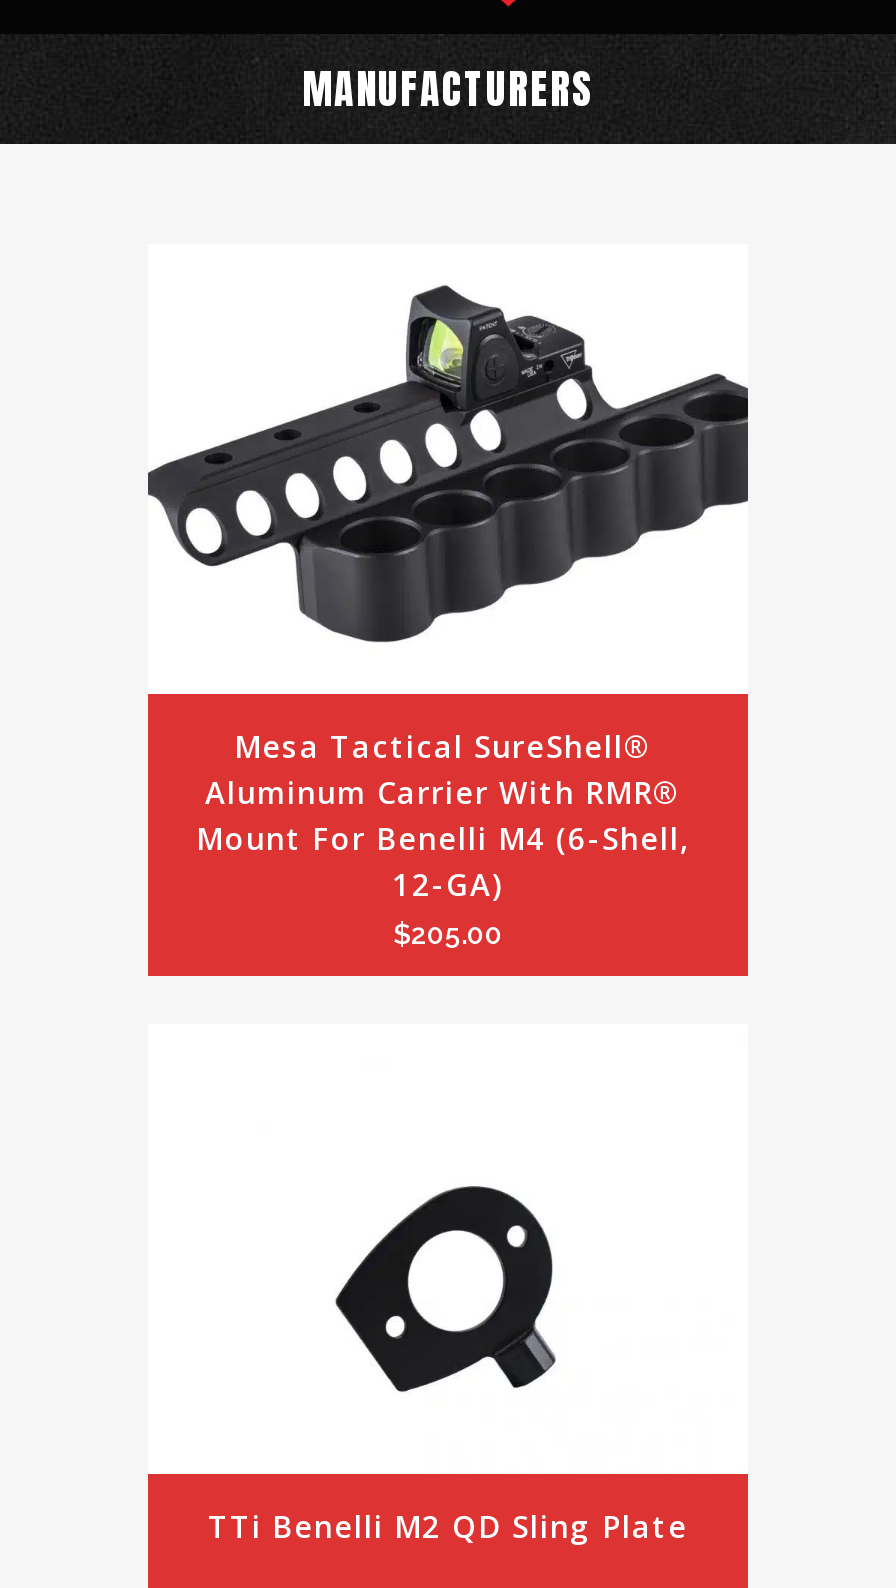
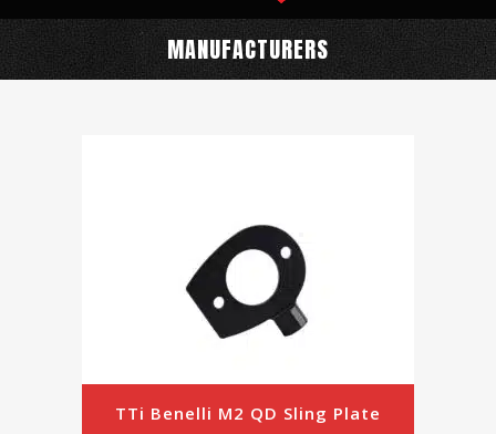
[146,284,750,644] [image] -> none
[196,726,690,950] Mesa Tactical SureShell® | Aluminum Carrier With RMR® | Mount For Benelli M4 (6-Shell, | 12-GA) | $205.00 -> none

